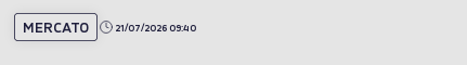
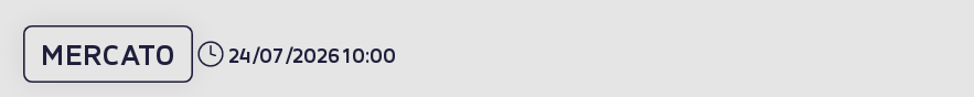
[115,22,196,34] 21/07/2026 09:40 -> [228,43,396,67] 24/07/2026 10:00

